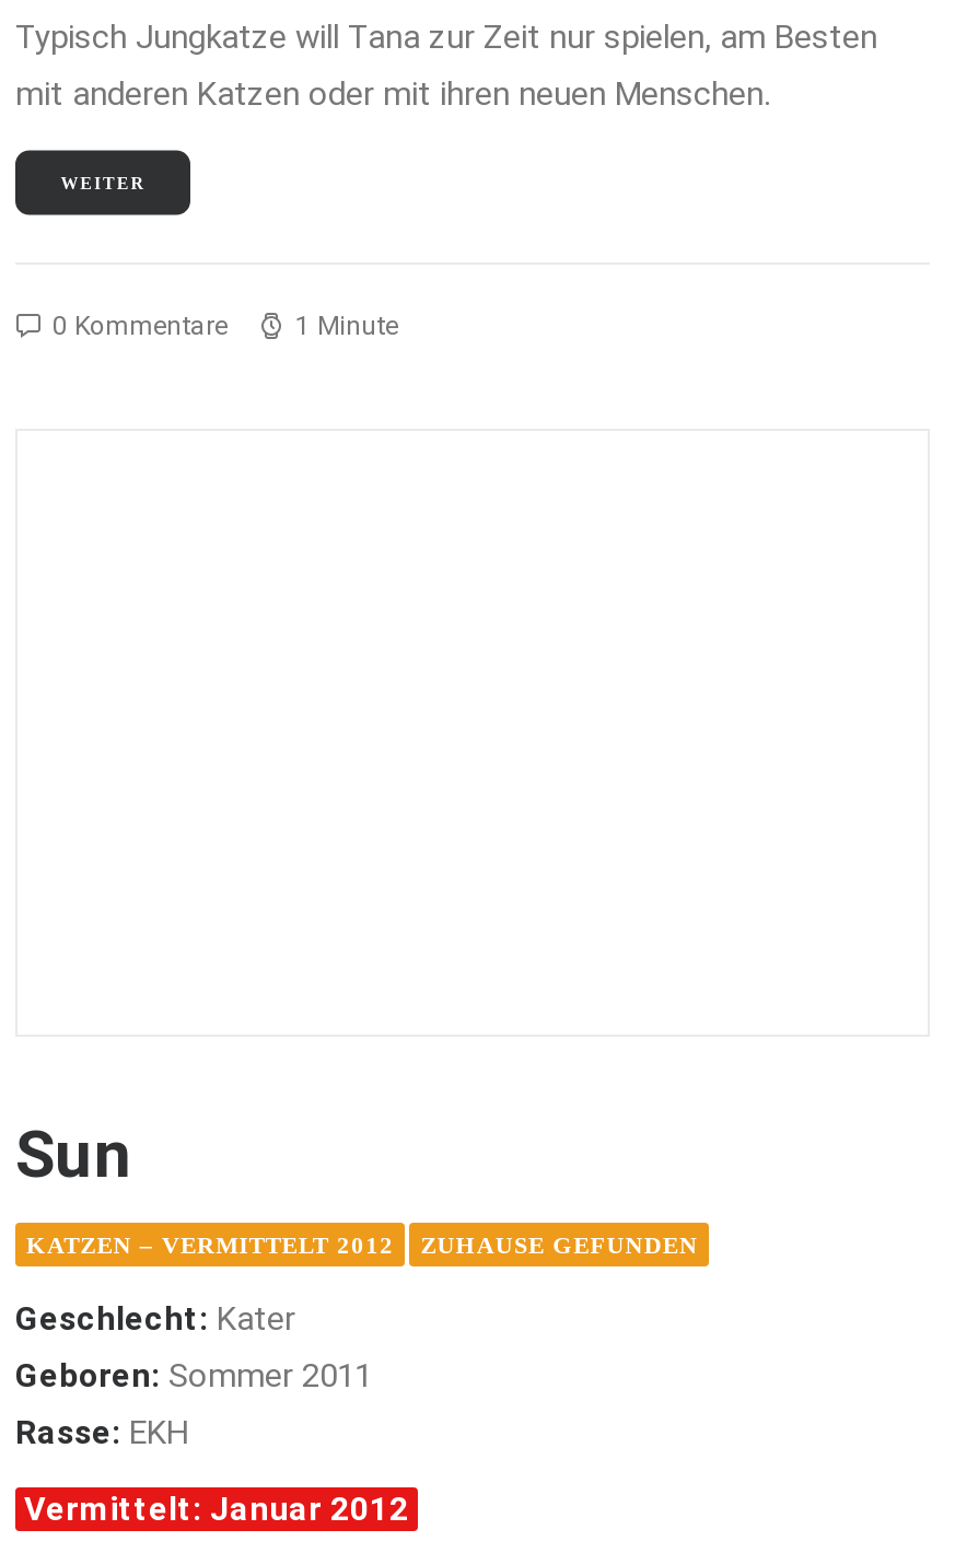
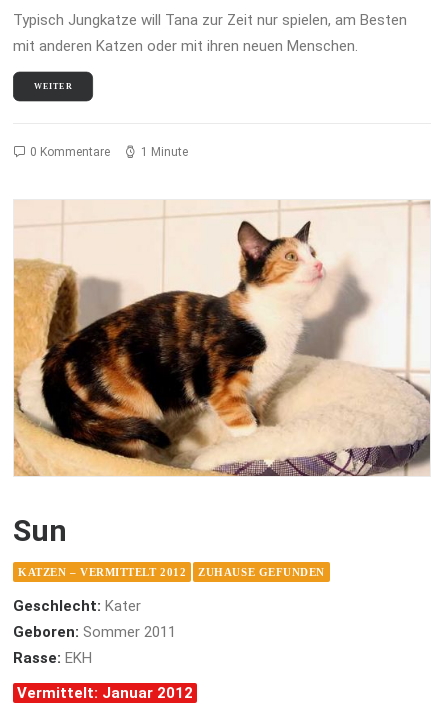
none -> [13,200,431,477] [image]

